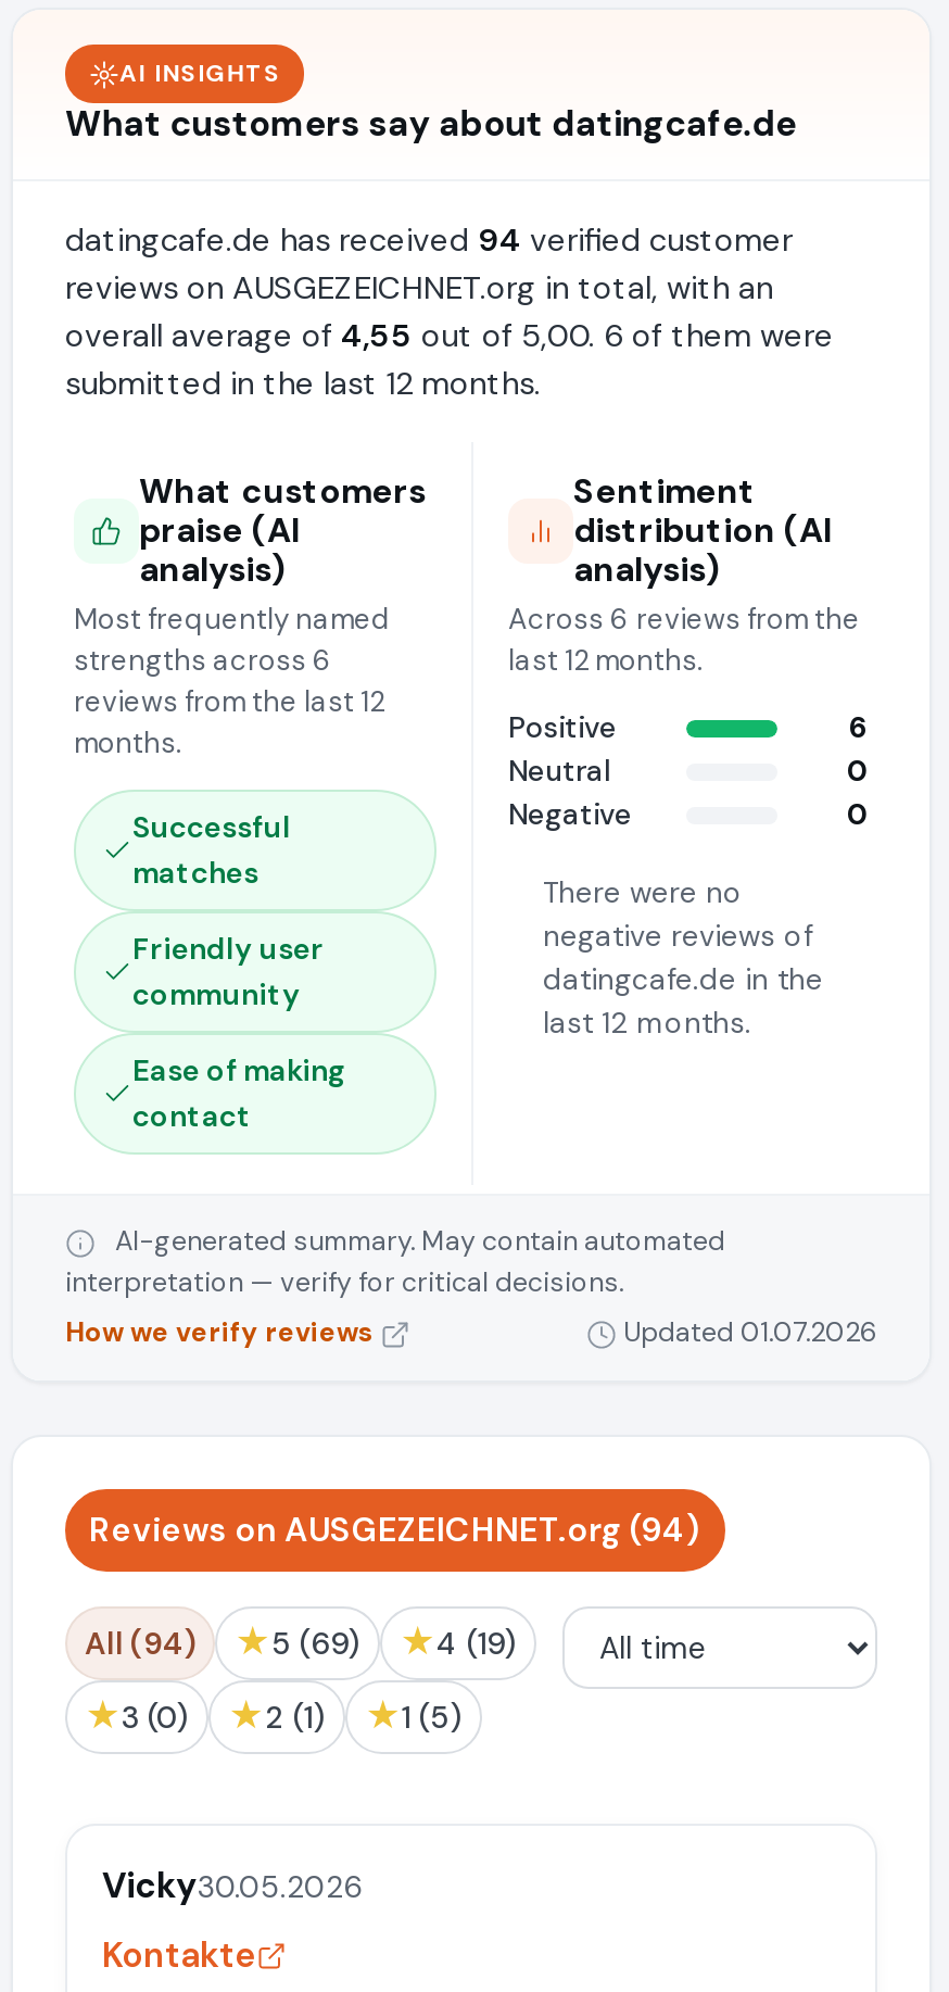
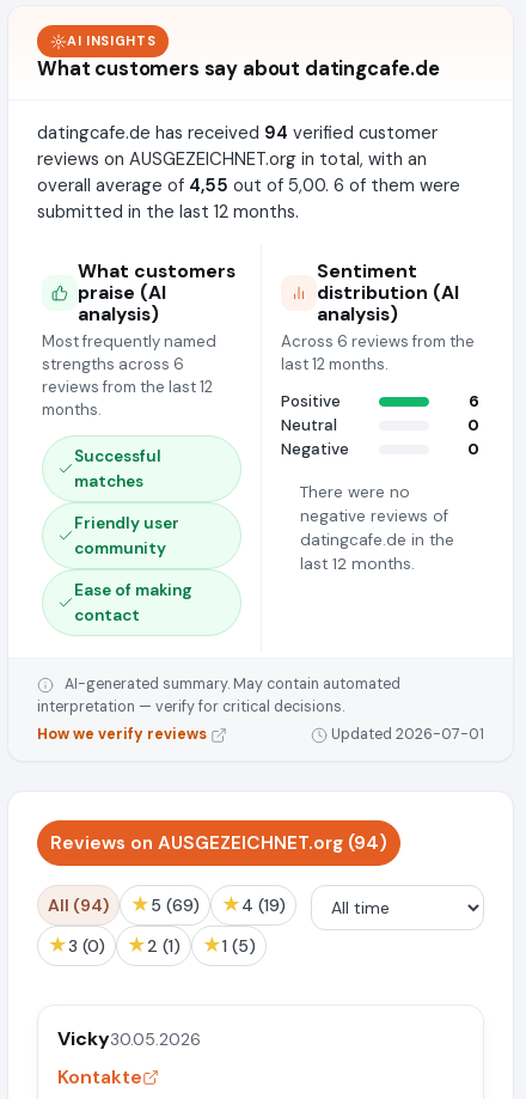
[617,1315,877,1350] Updated 01.07.2026 -> [328,725,484,744] Updated 2026-07-01

